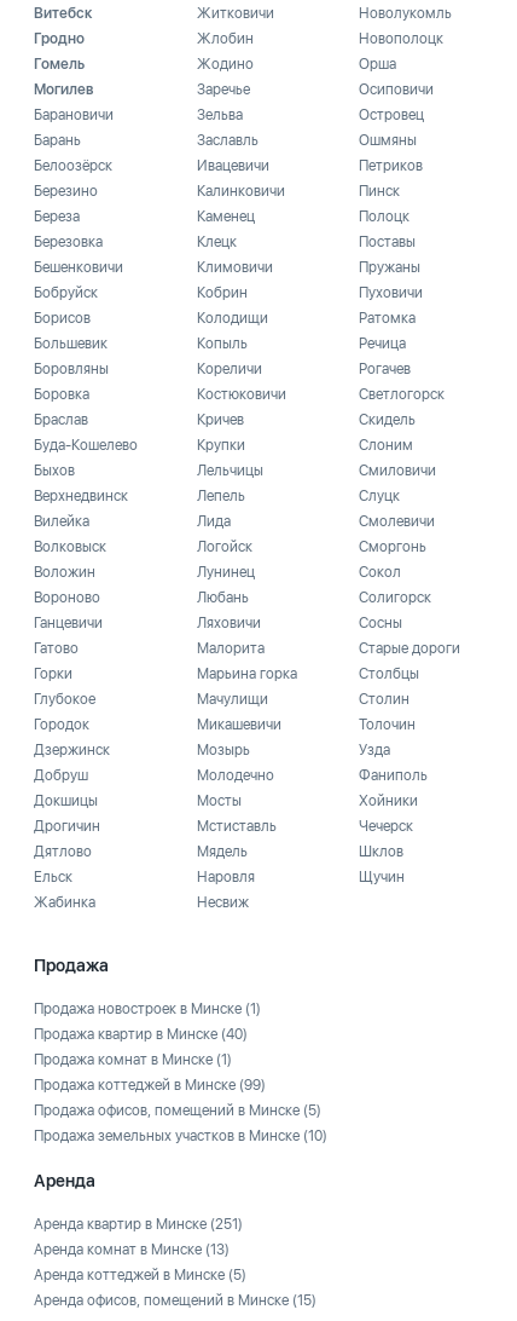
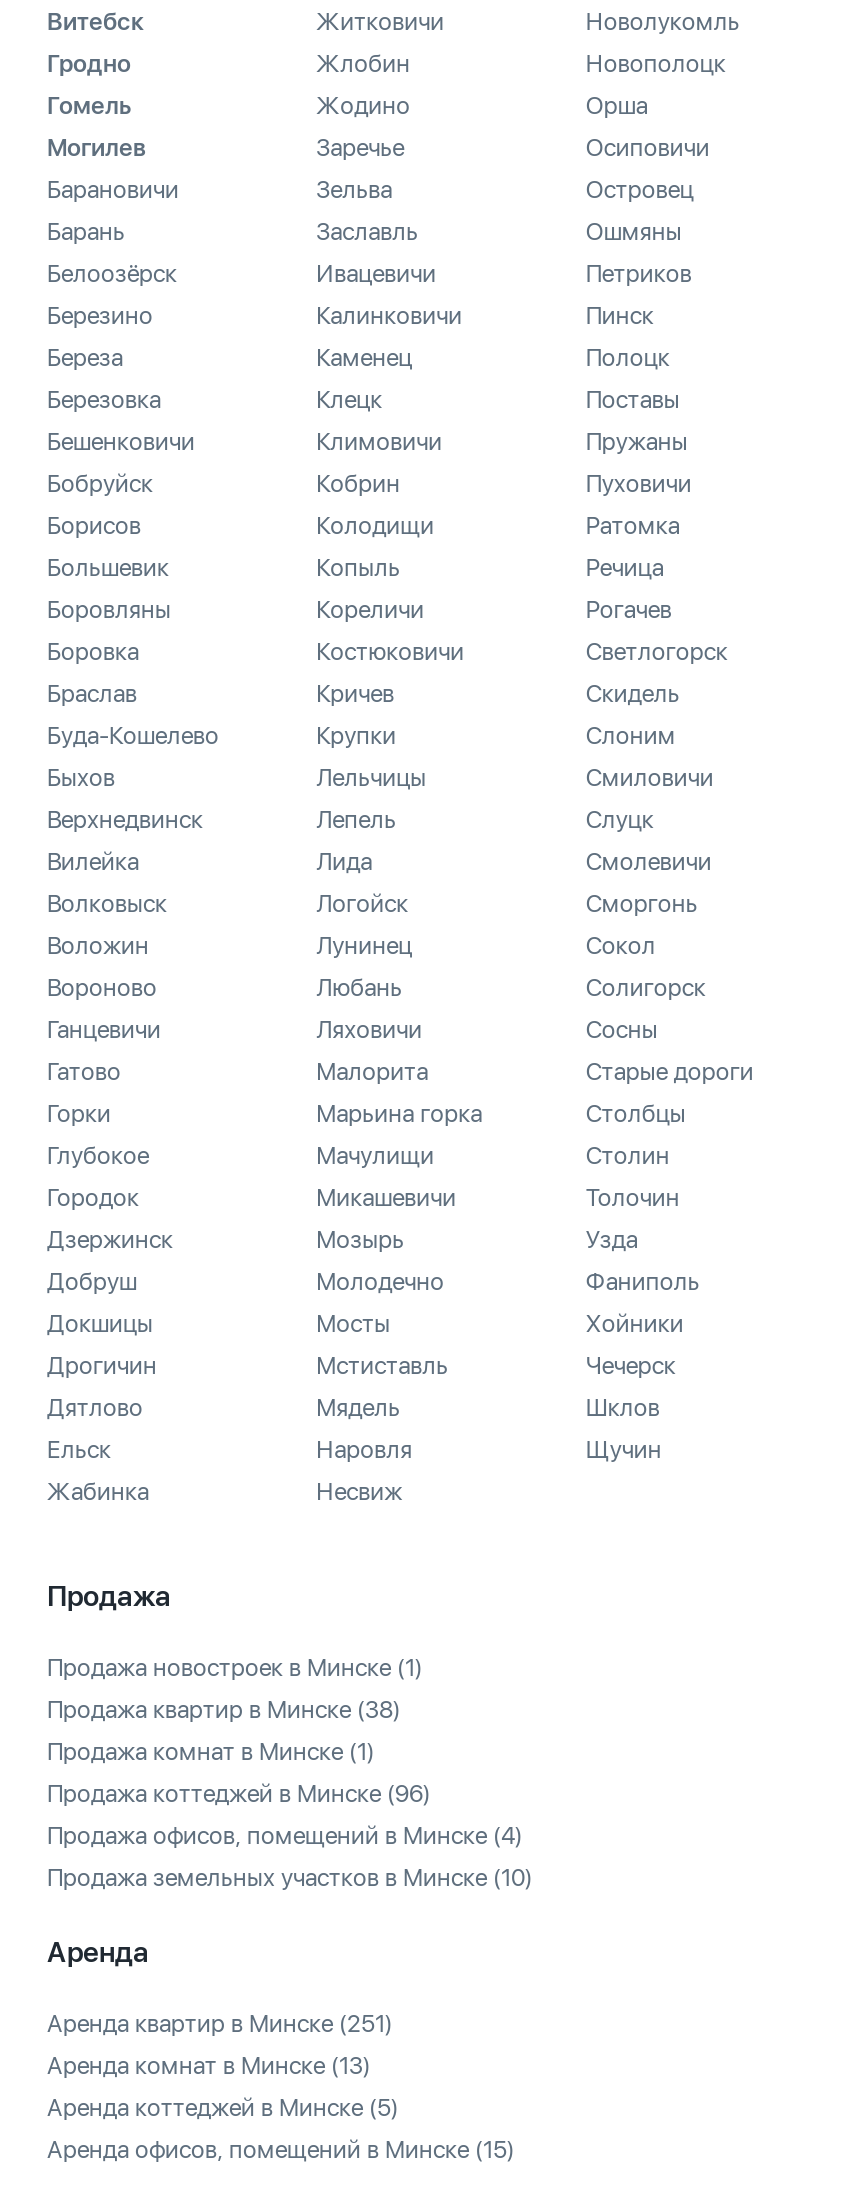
[34,1026,248,1043] Продажа квартир в Минске (40) -> [47,1696,401,1724] Продажа квартир в Минске (38)
[34,1077,266,1094] Продажа коттеджей в Минске (99) -> [47,1780,431,1808] Продажа коттеджей в Минске (96)
[34,1102,321,1119] Продажа офисов, помещений в Минске (5) -> [47,1822,523,1850] Продажа офисов, помещений в Минске (4)

